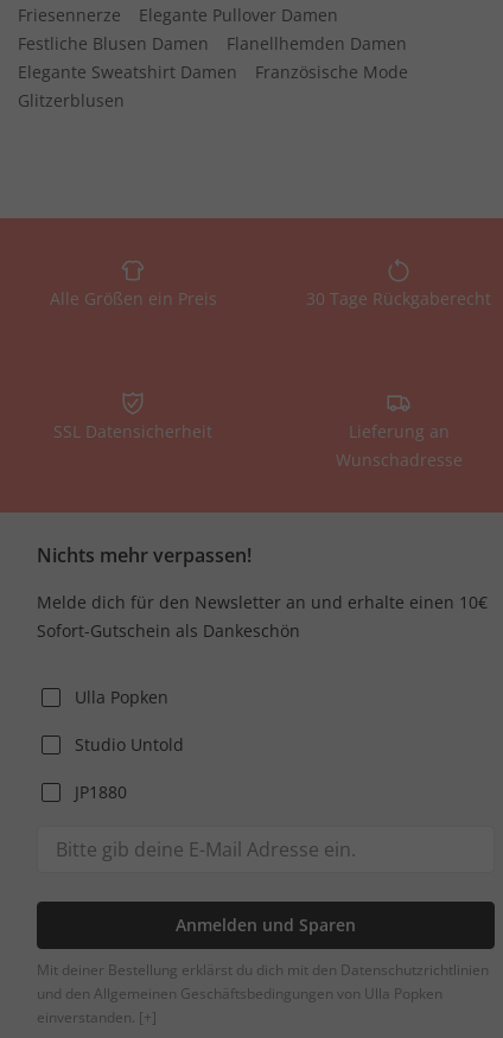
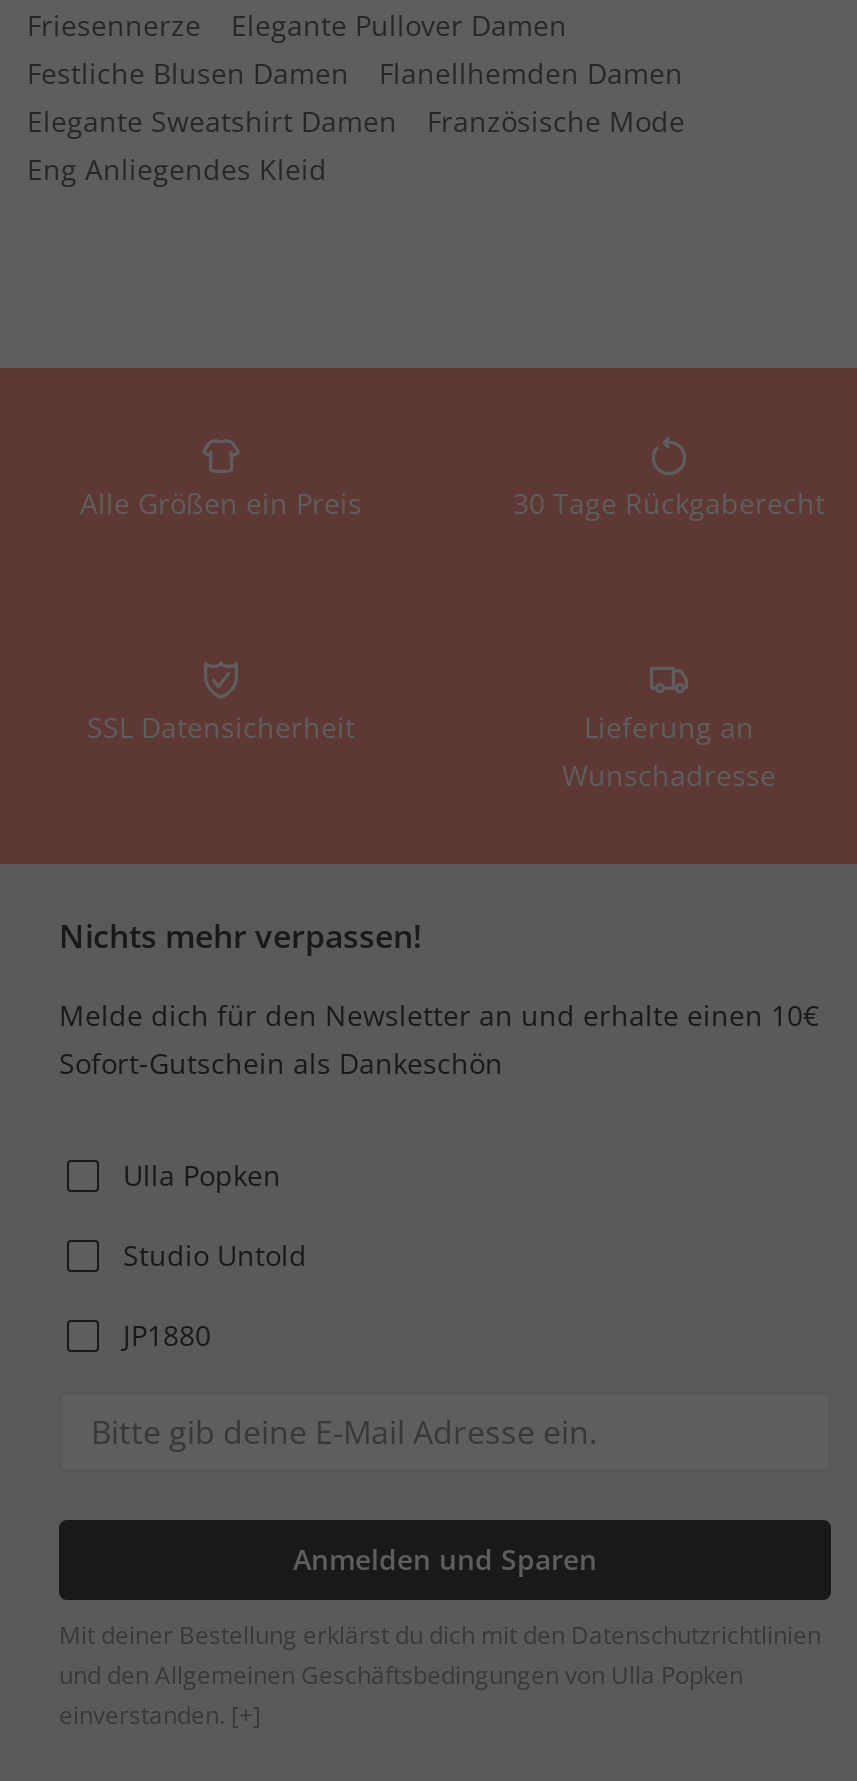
[18,89,125,112] Glitzerblusen -> [27,150,327,188] Eng Anliegendes Kleid

